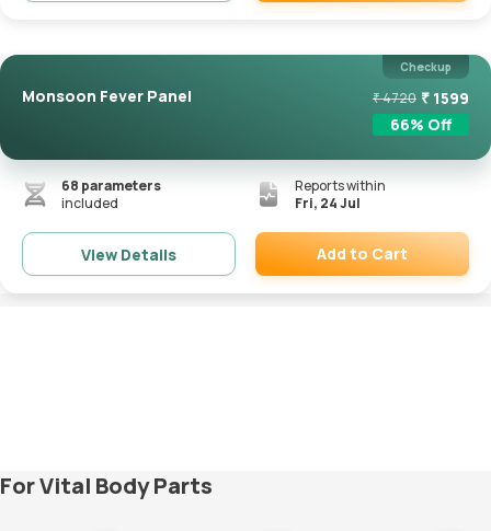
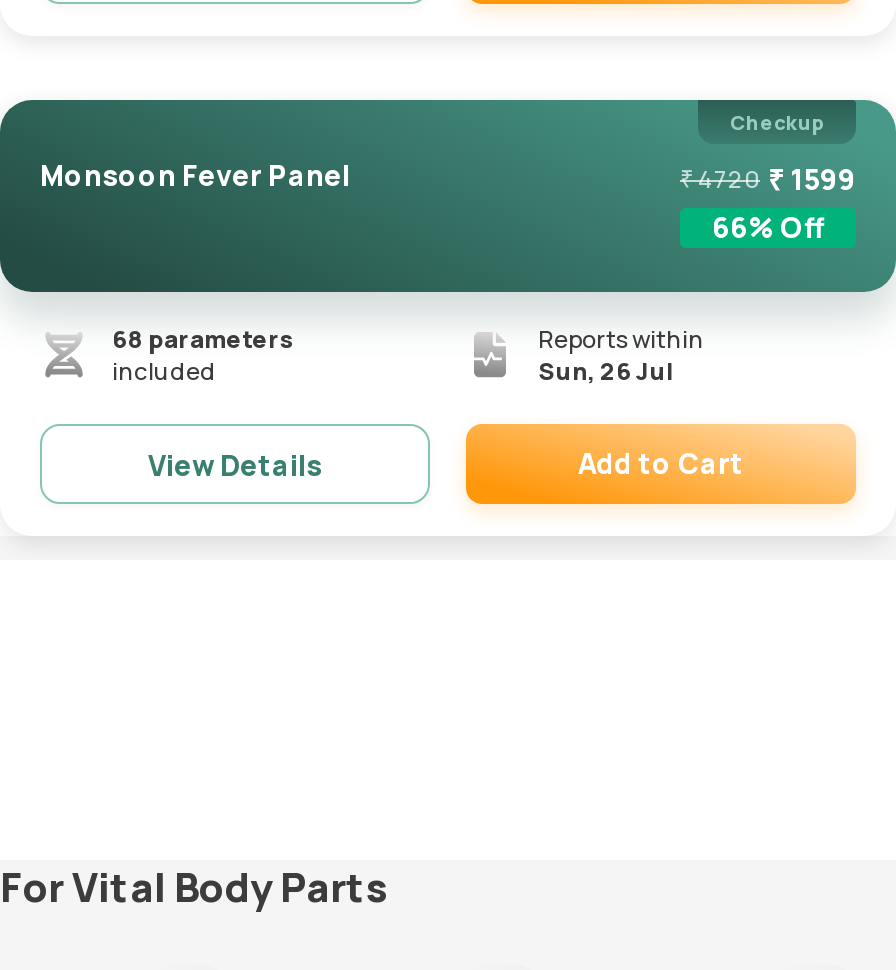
[295,194,361,212] Fri, 24 Jul -> [538,354,674,388] Sun, 26 Jul

